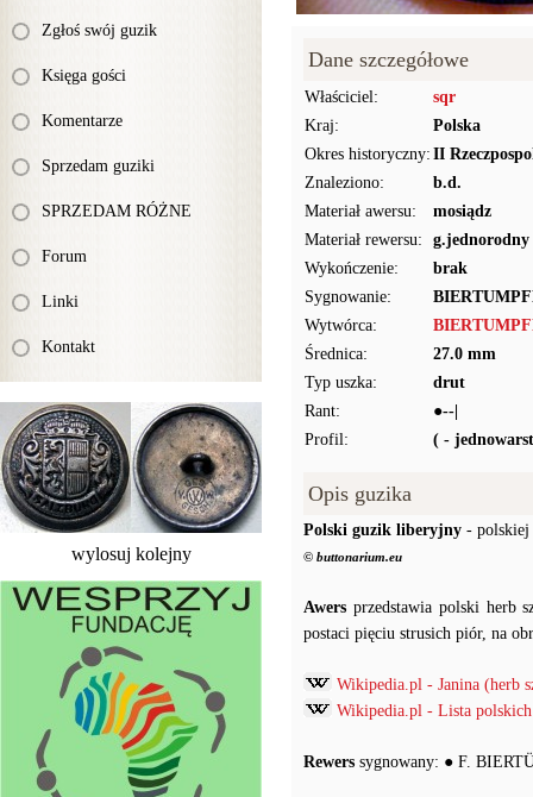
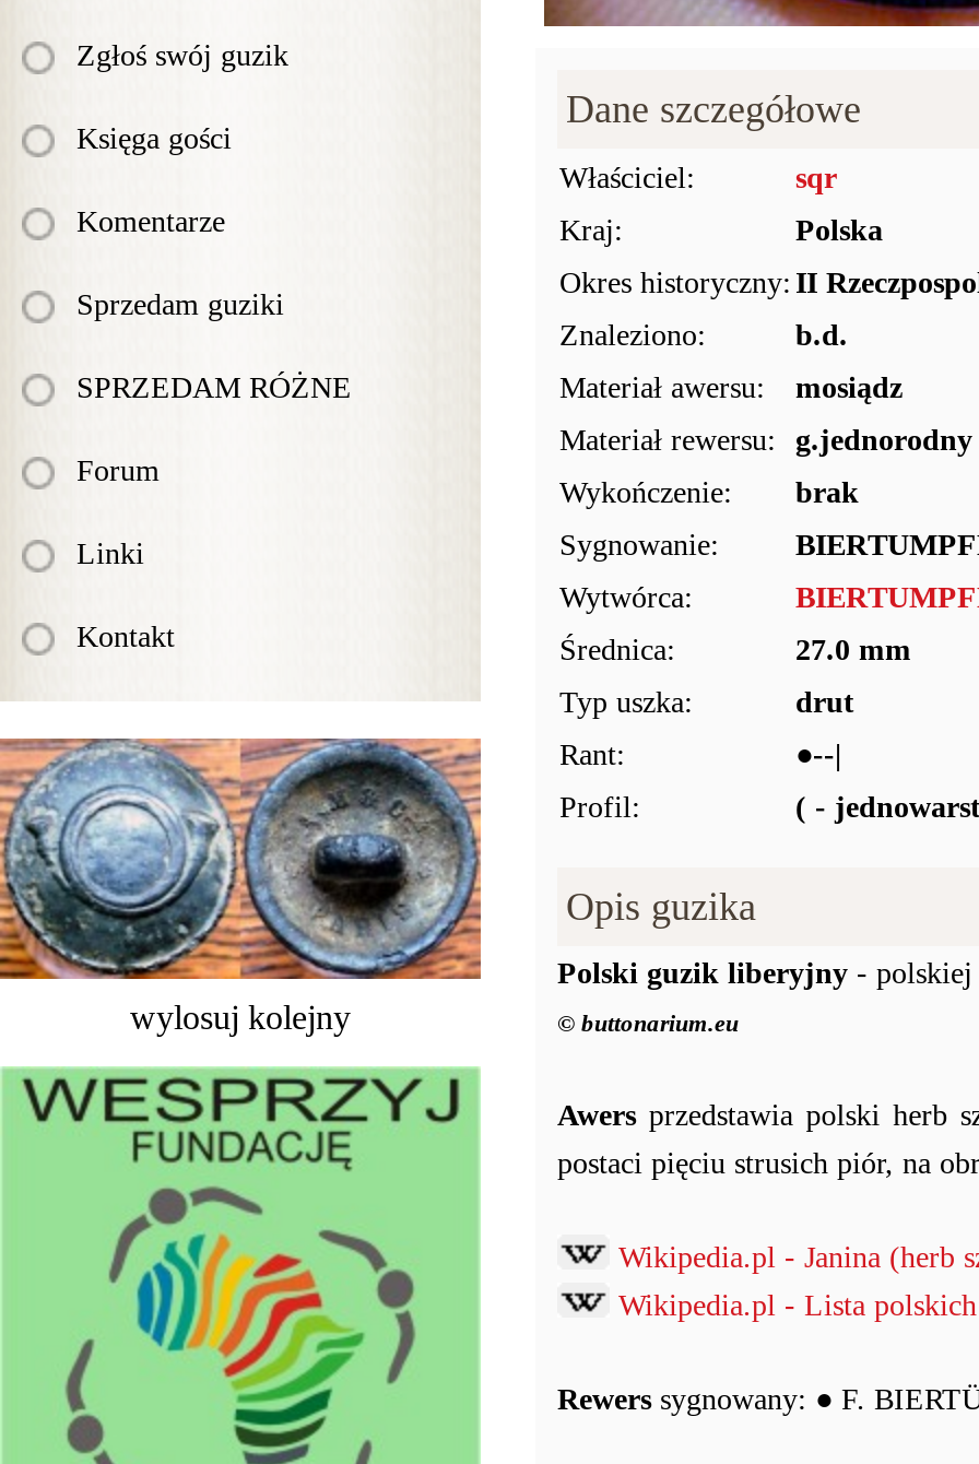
[4,402,262,534] [image] -> [7,736,481,981] [image]

